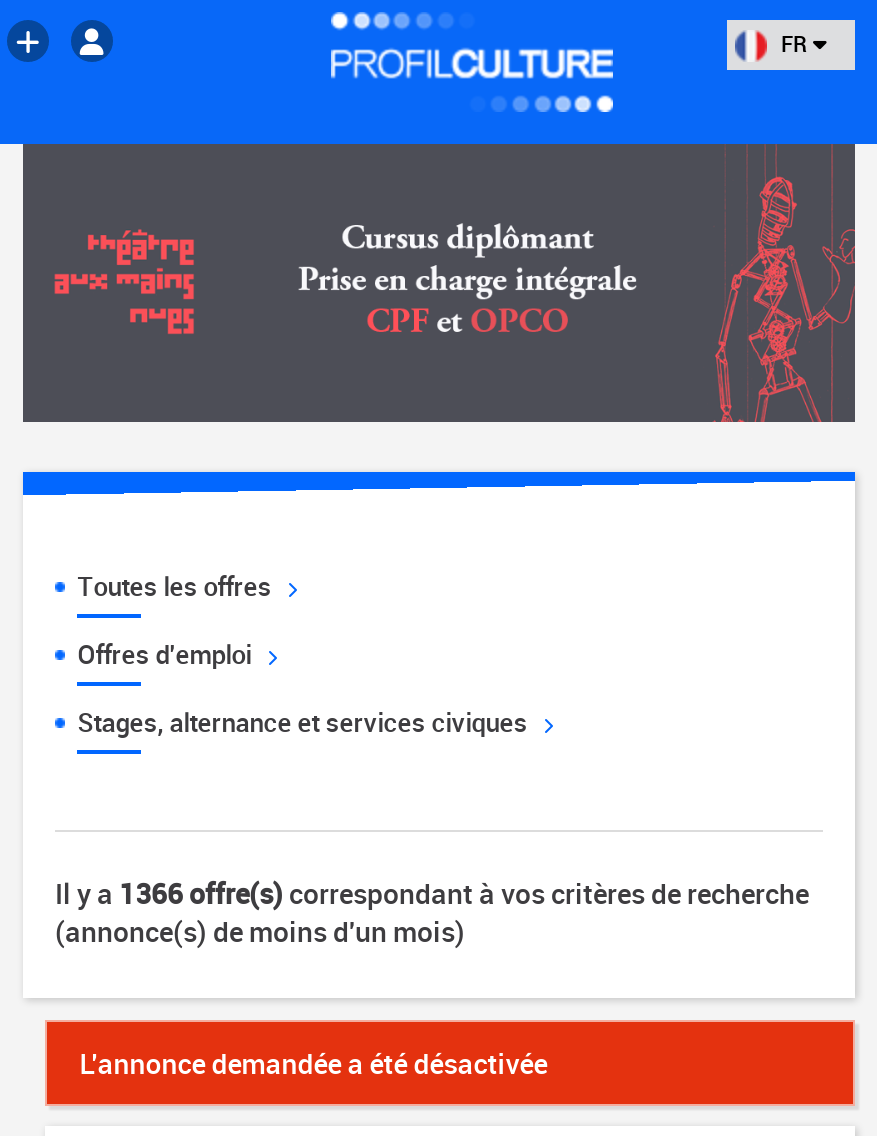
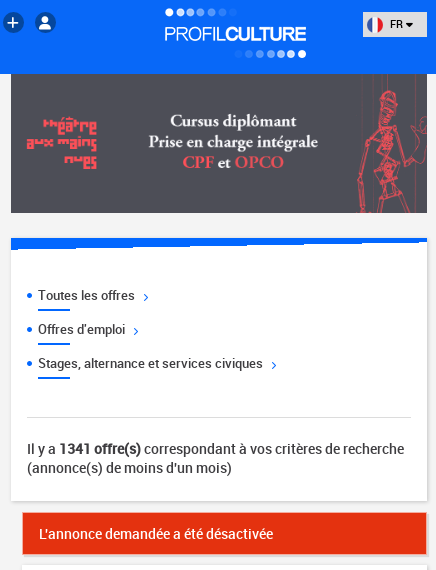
[55,873,809,911] Il y a 1366 offre(s) correspondant à vos critères de recherche -> [27,439,404,458] Il y a 1341 offre(s) correspondant à vos critères de recherche

